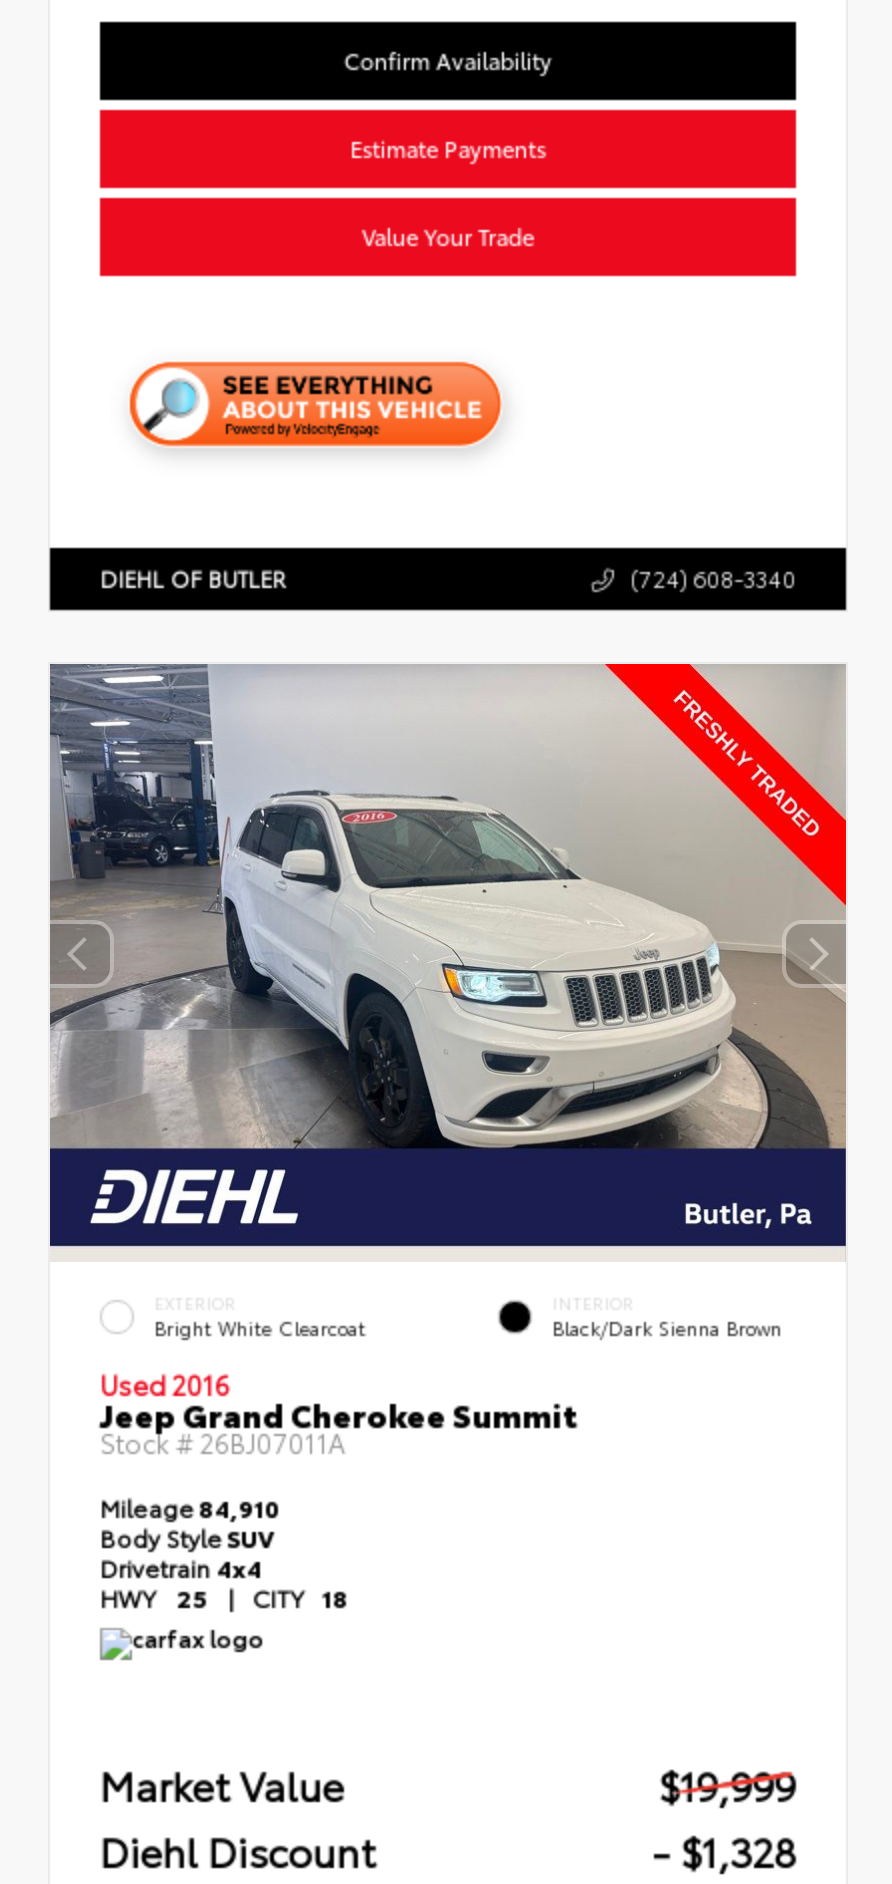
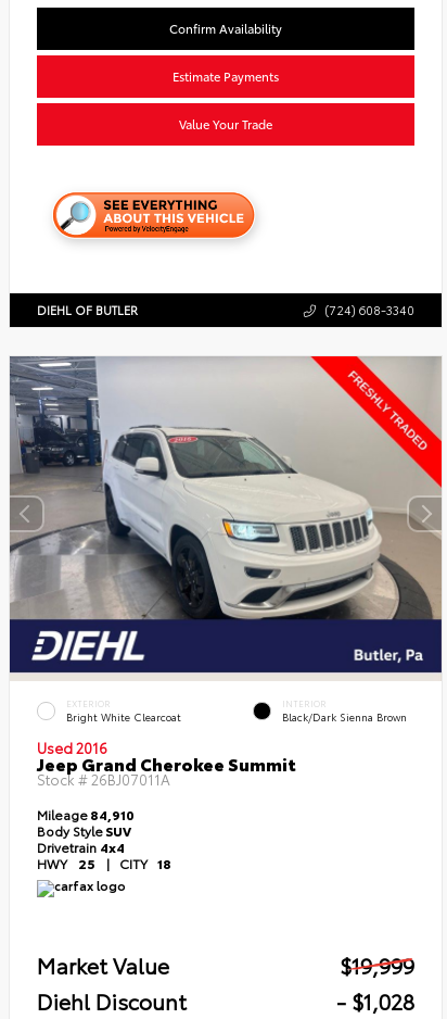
[652,1820,796,1876] - $1,328 -> [336,984,414,1015] - $1,028

